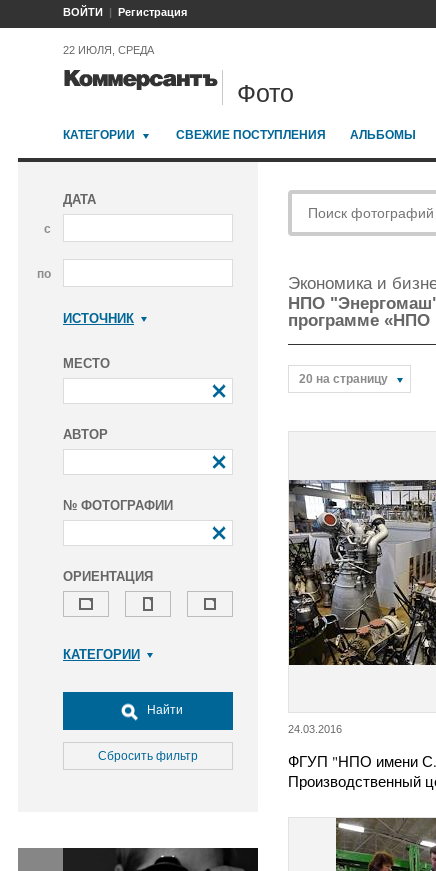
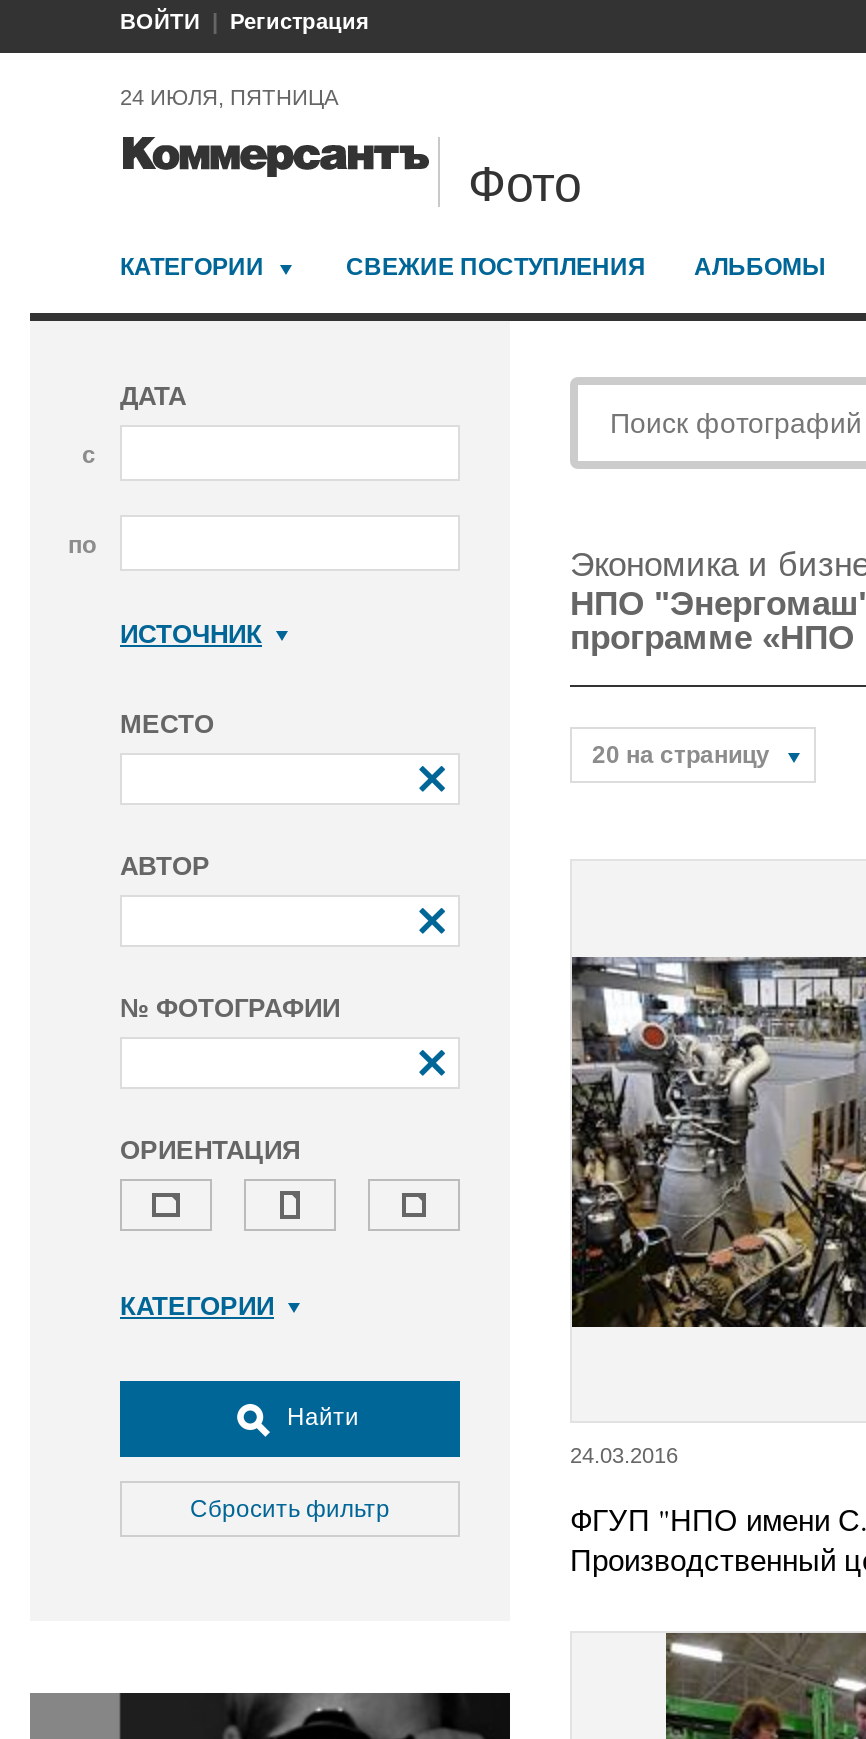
[63,44,154,56] 22 ИЮЛЯ, СРЕДА -> [120,85,338,109] 24 ИЮЛЯ, ПЯТНИЦА

